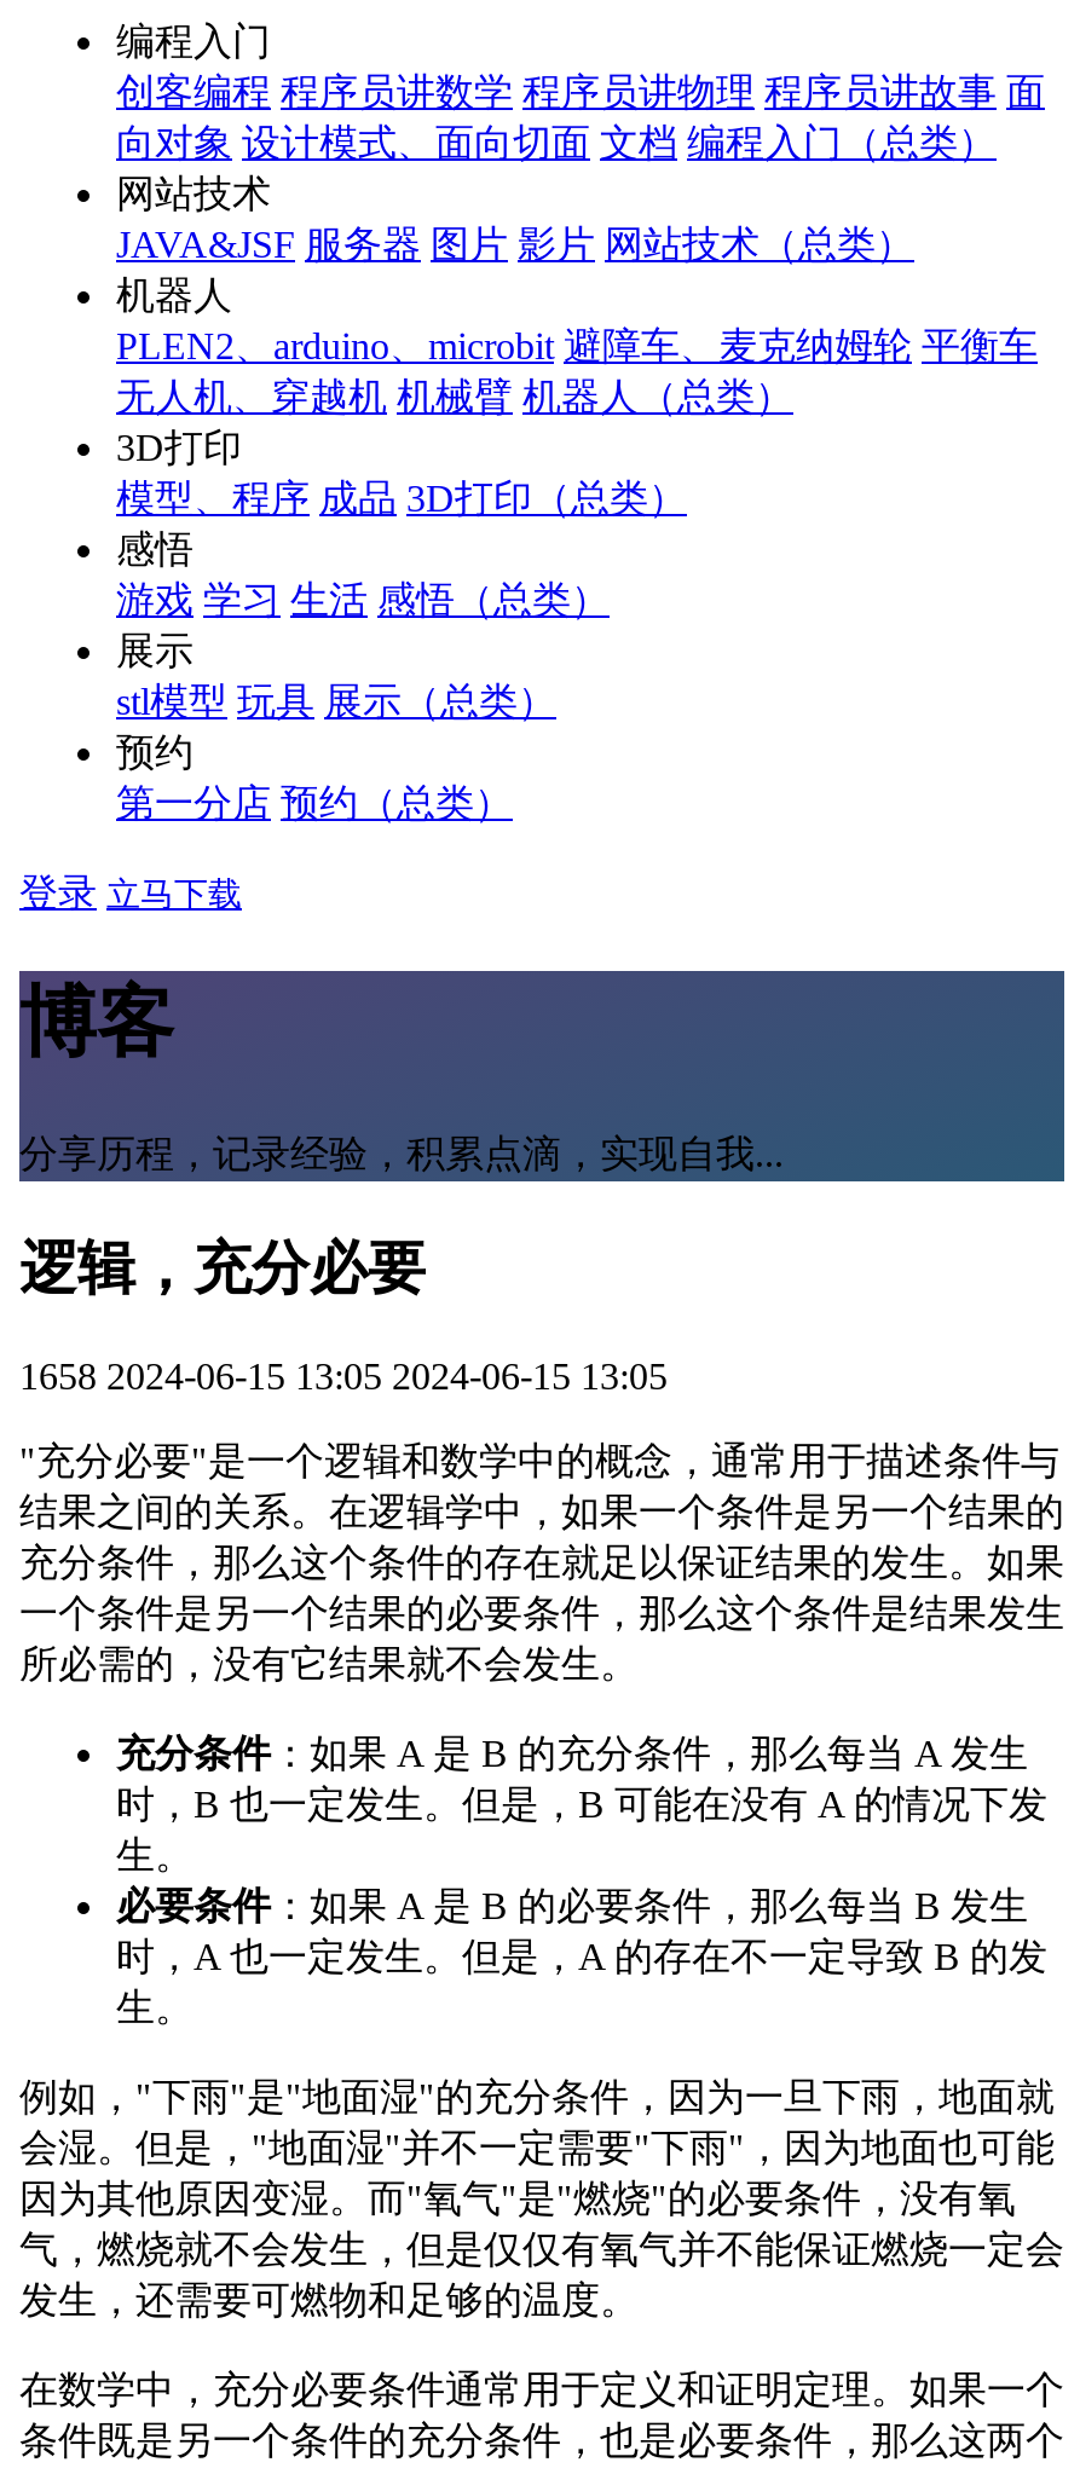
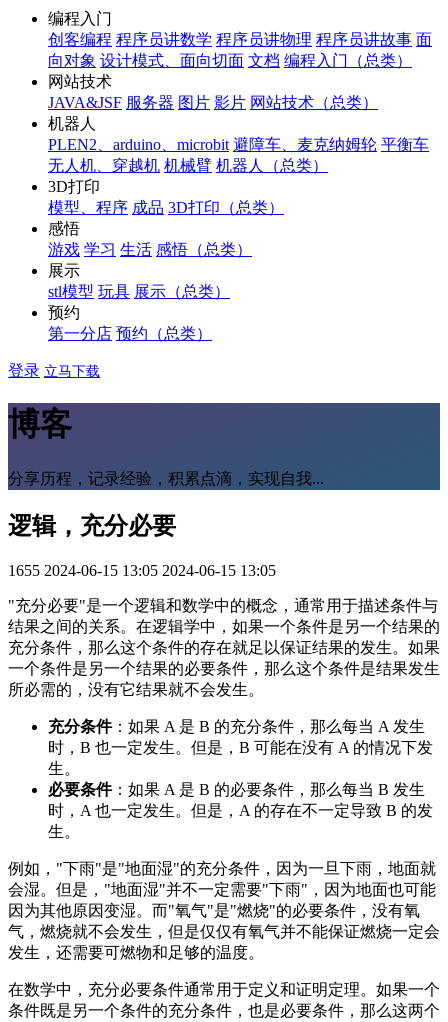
[19,1355,668,1396] 1658 2024-06-15 13:05 2024-06-15 13:05 -> [8,562,276,579] 1655 2024-06-15 13:05 2024-06-15 13:05

